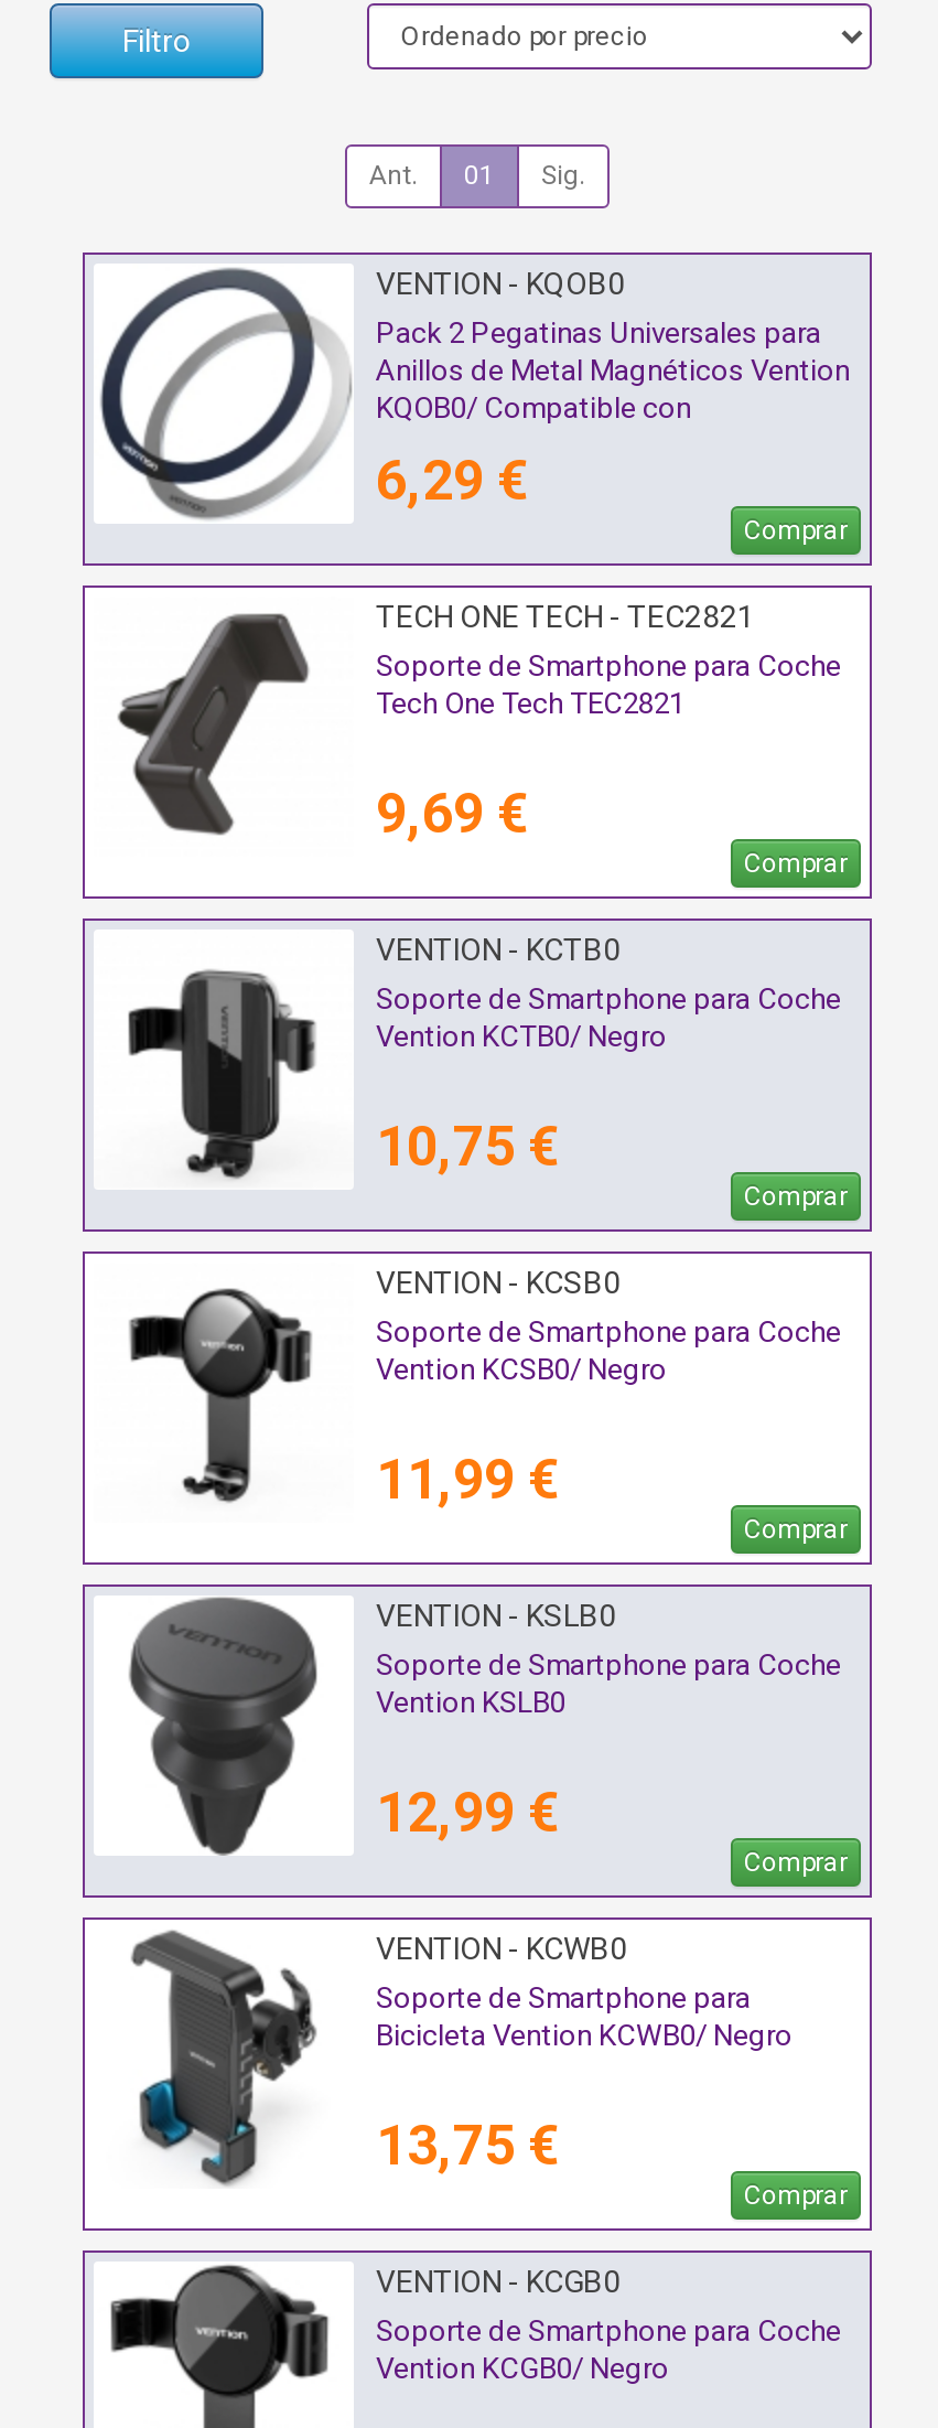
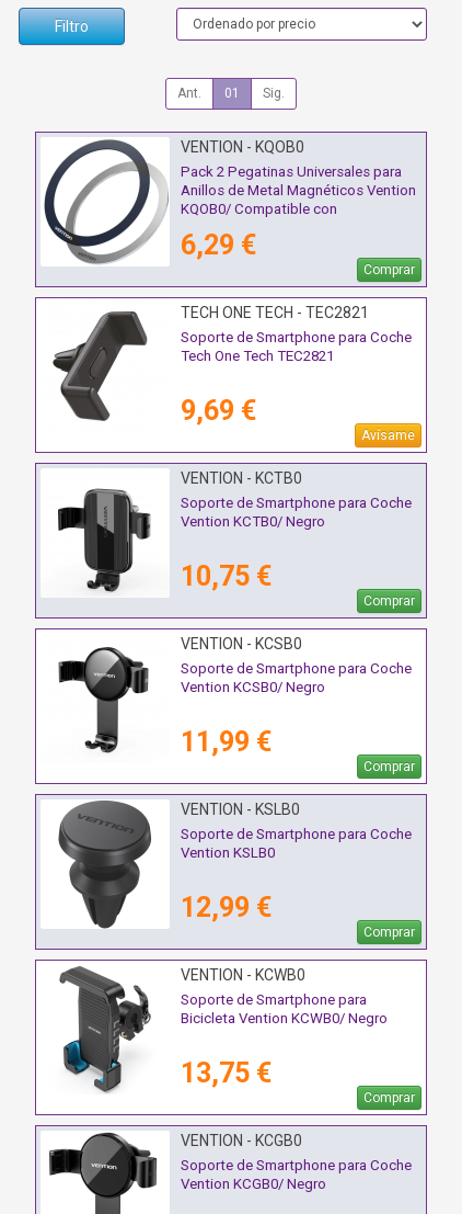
[744,848,848,879] Comprar -> [361,428,415,443] Avísame

